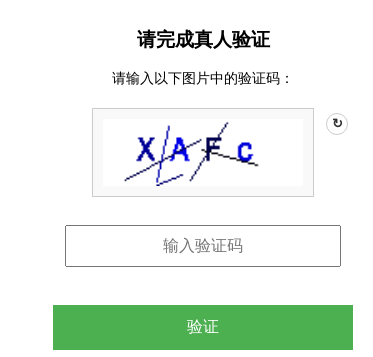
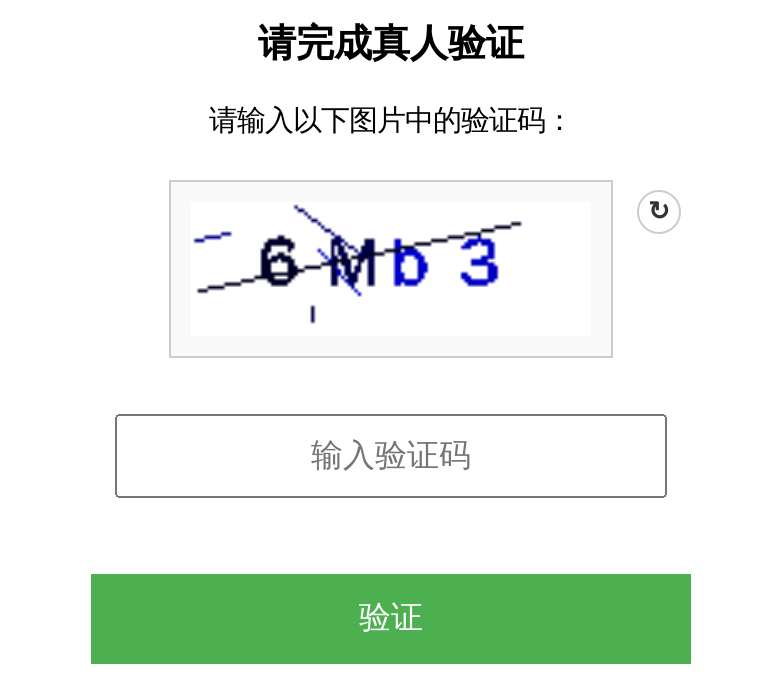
[105,121,268,187] [image] -> [193,204,523,336] [image]

